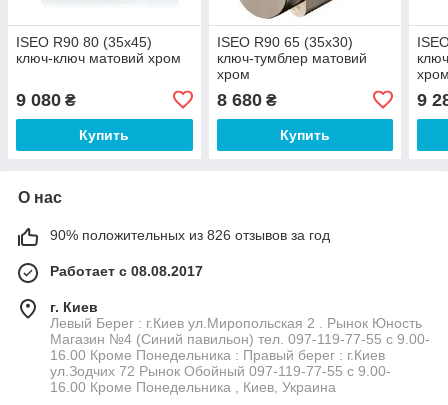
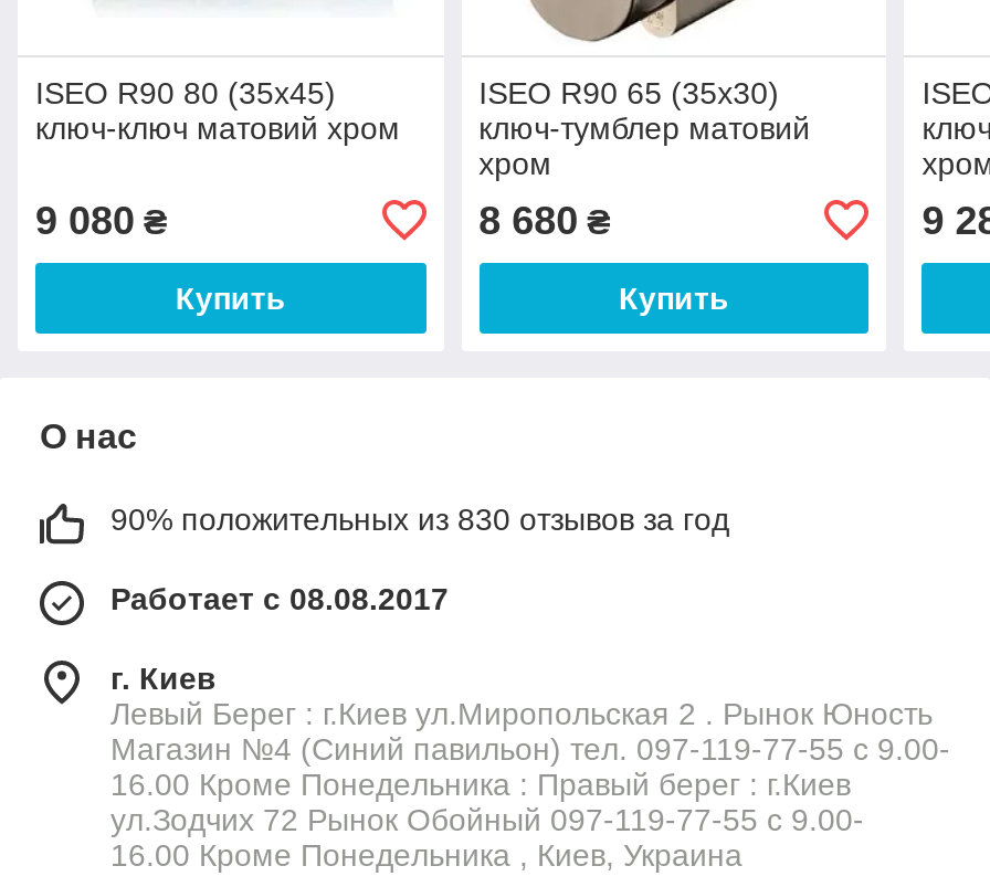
[50,227,330,243] 90% положительных из 826 отзывов за год -> [110,501,729,536] 90% положительных из 830 отзывов за год

